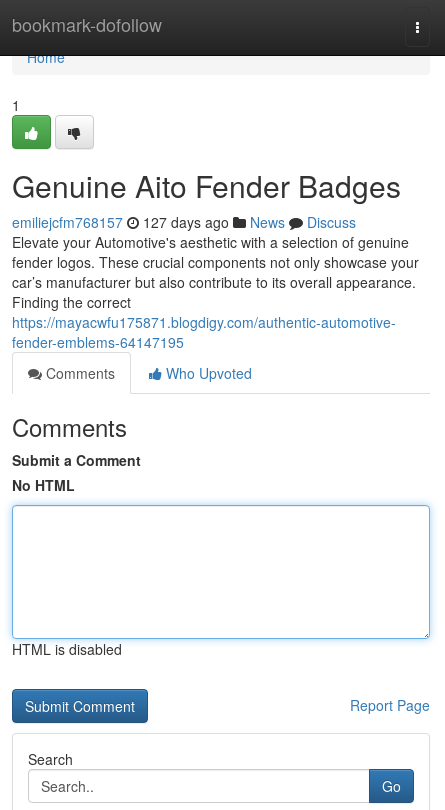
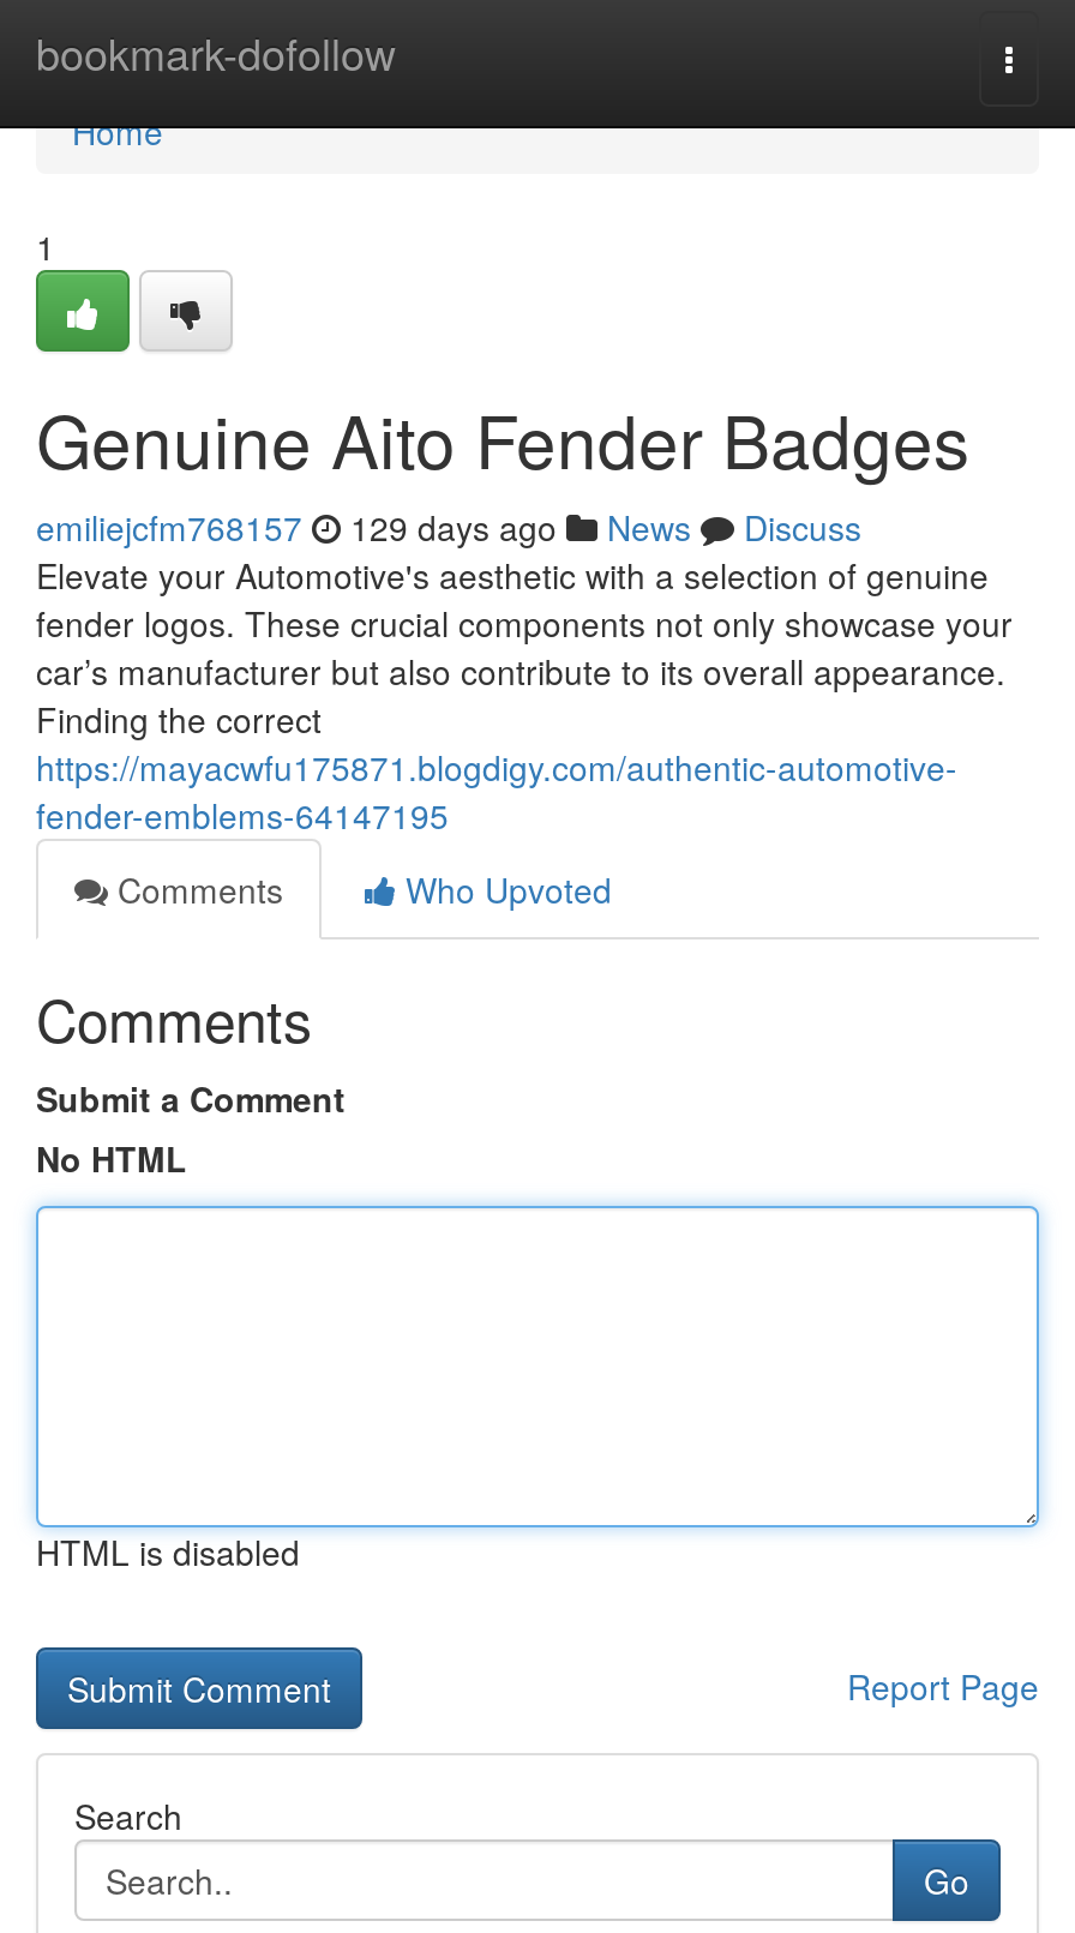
[12,212,356,232] emiliejcfm768157 127 days ago News Discuss -> [36,503,861,551] emiliejcfm768157 129 days ago News Discuss

